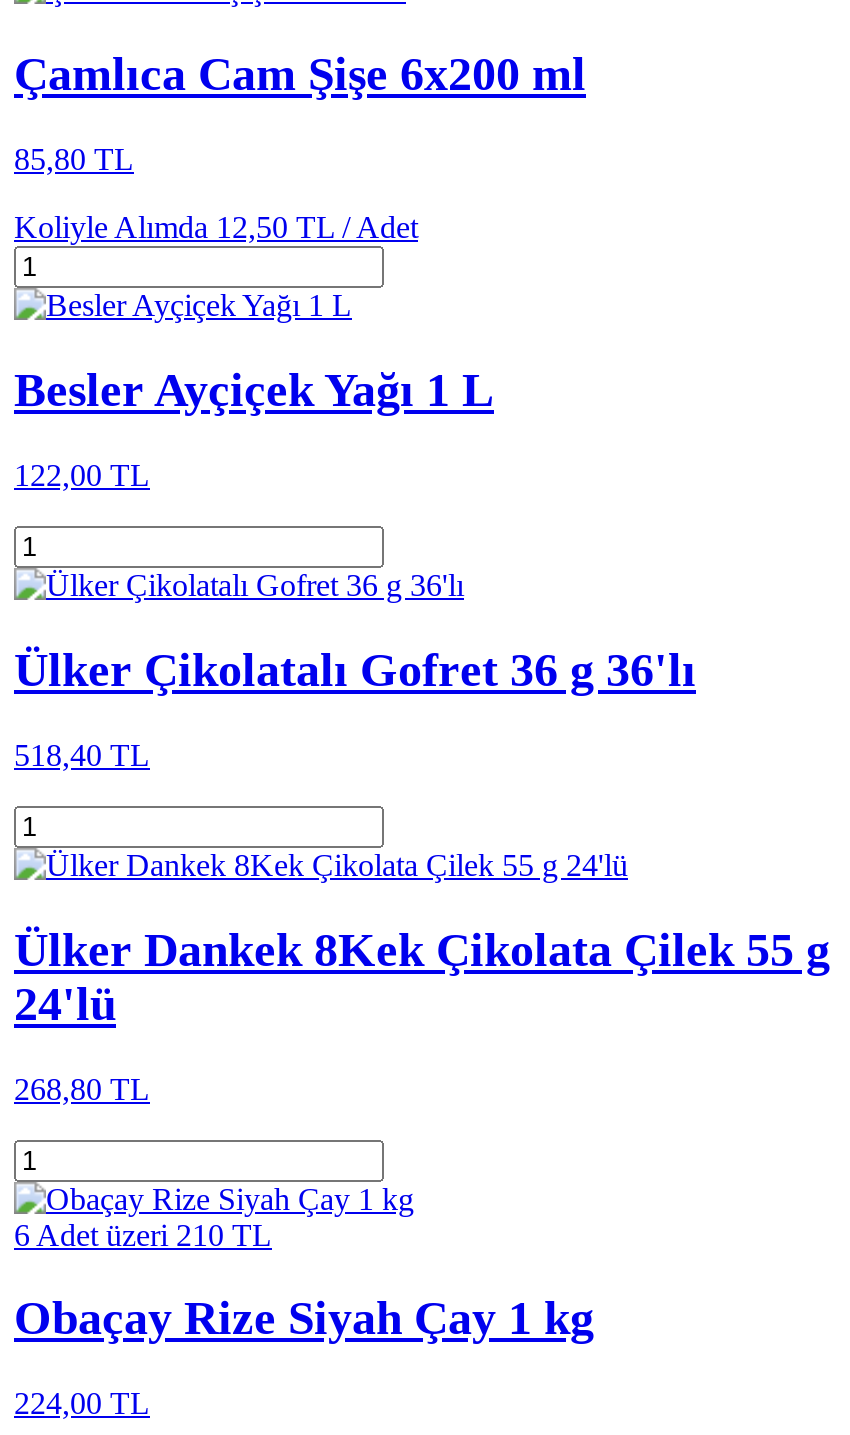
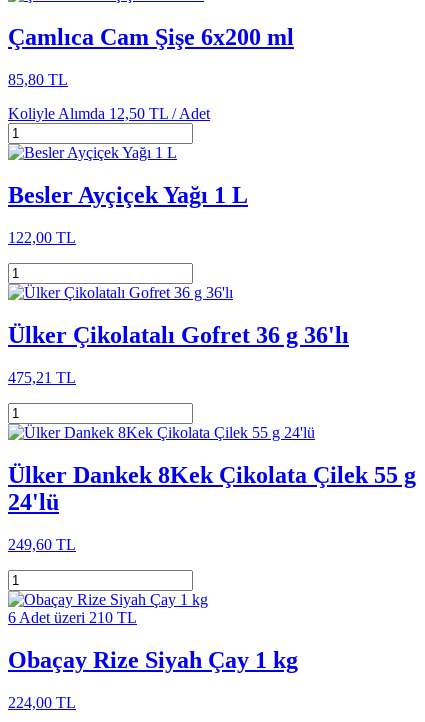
[14,738,150,772] 518,40 TL -> [8,369,76,386] 475,21 TL
[14,1071,150,1105] 268,80 TL -> [8,536,76,553] 249,60 TL

